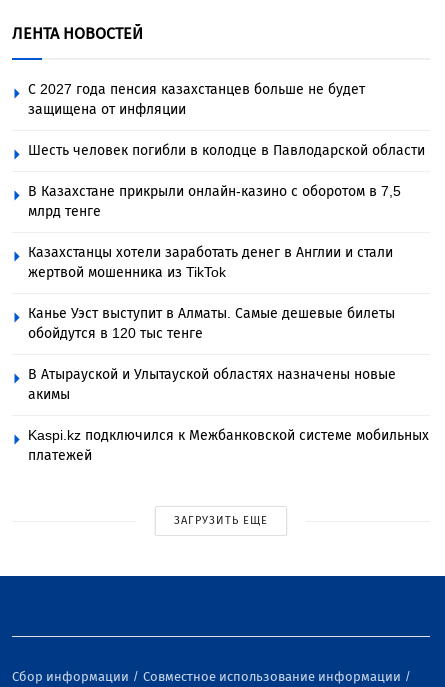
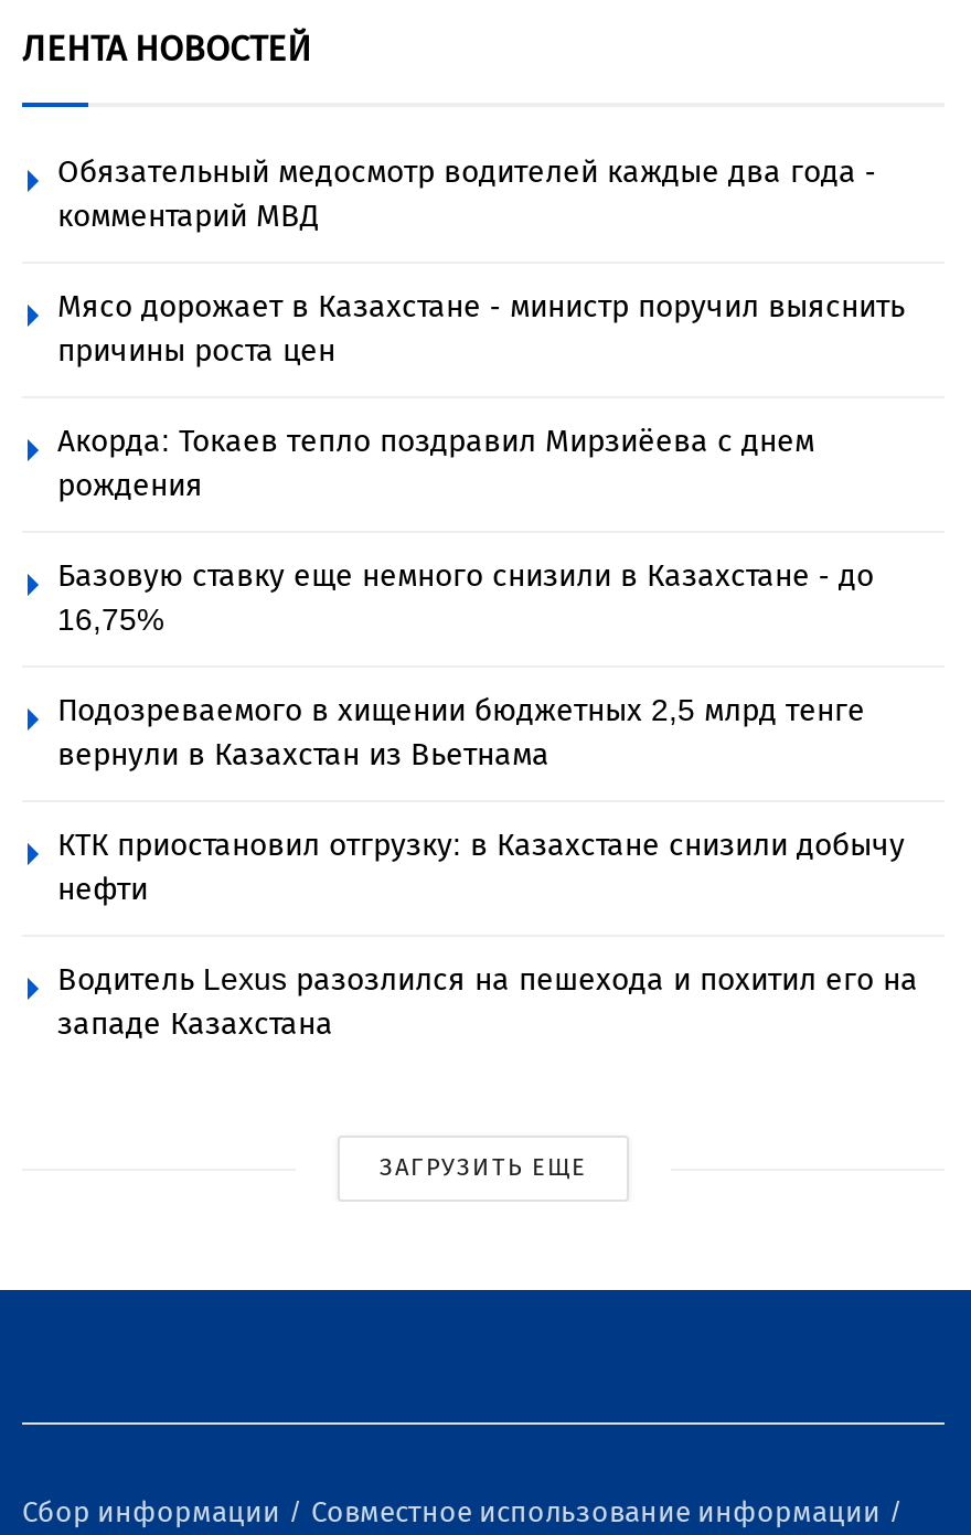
[28,81,365,118] С 2027 года пенсия казахстанцев больше не будет | защищена от инфляции -> [57,154,876,236] Обязательный медосмотр водителей каждые два года - | комментарий МВД
[28,142,425,159] Шесть человек погибли в колодце в Павлодарской области -> [57,289,905,371] Мясо дорожает в Казахстане - министр поручил выяснить | причины роста цен
[28,183,401,220] В Казахстане прикрыли онлайн-казино с оборотом в 7,5 | млрд тенге -> [57,424,814,505] Акорда: Токаев тепло поздравил Мирзиёева с днем | рождения
[28,244,393,281] Казахстанцы хотели заработать денег в Англии и стали | жертвой мошенника из TikTok -> [57,558,874,640] Базовую ставку еще немного снизили в Казахстане - до | 16,75%
[28,305,395,342] Канье Уэст выступит в Алматы. Самые дешевые билеты | обойдутся в 120 тыс тенге -> [57,693,865,774] Подозреваемого в хищении бюджетных 2,5 млрд тенге | вернули в Казахстан из Вьетнама
[28,366,396,403] В Атырауской и Улытауской областях назначены новые | акимы -> [57,827,905,909] КТК приостановил отгрузку: в Казахстане снизили добычу | нефти
[28,427,429,464] Kaspi.kz подключился к Межбанковской системе мобильных | платежей -> [57,962,918,1044] Водитель Lexus разозлился на пешехода и похитил его на | западе Казахстана

